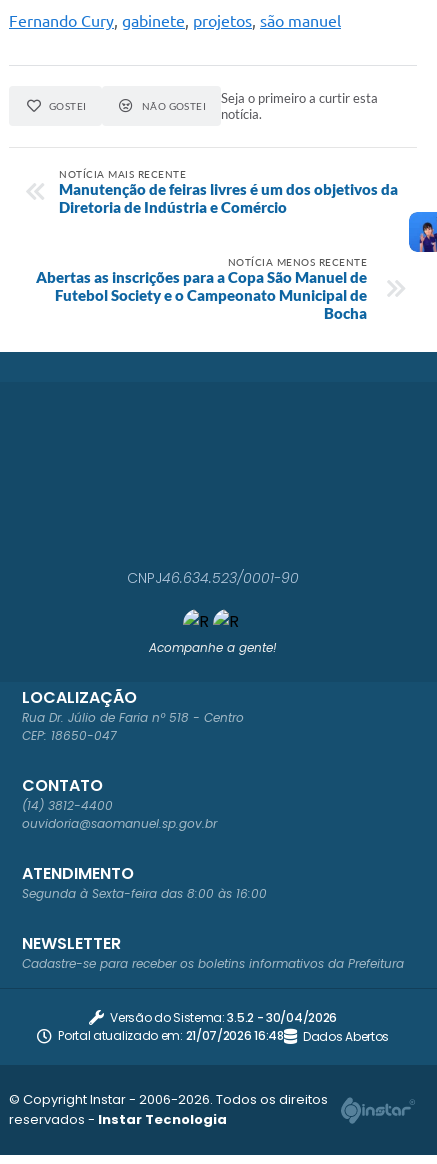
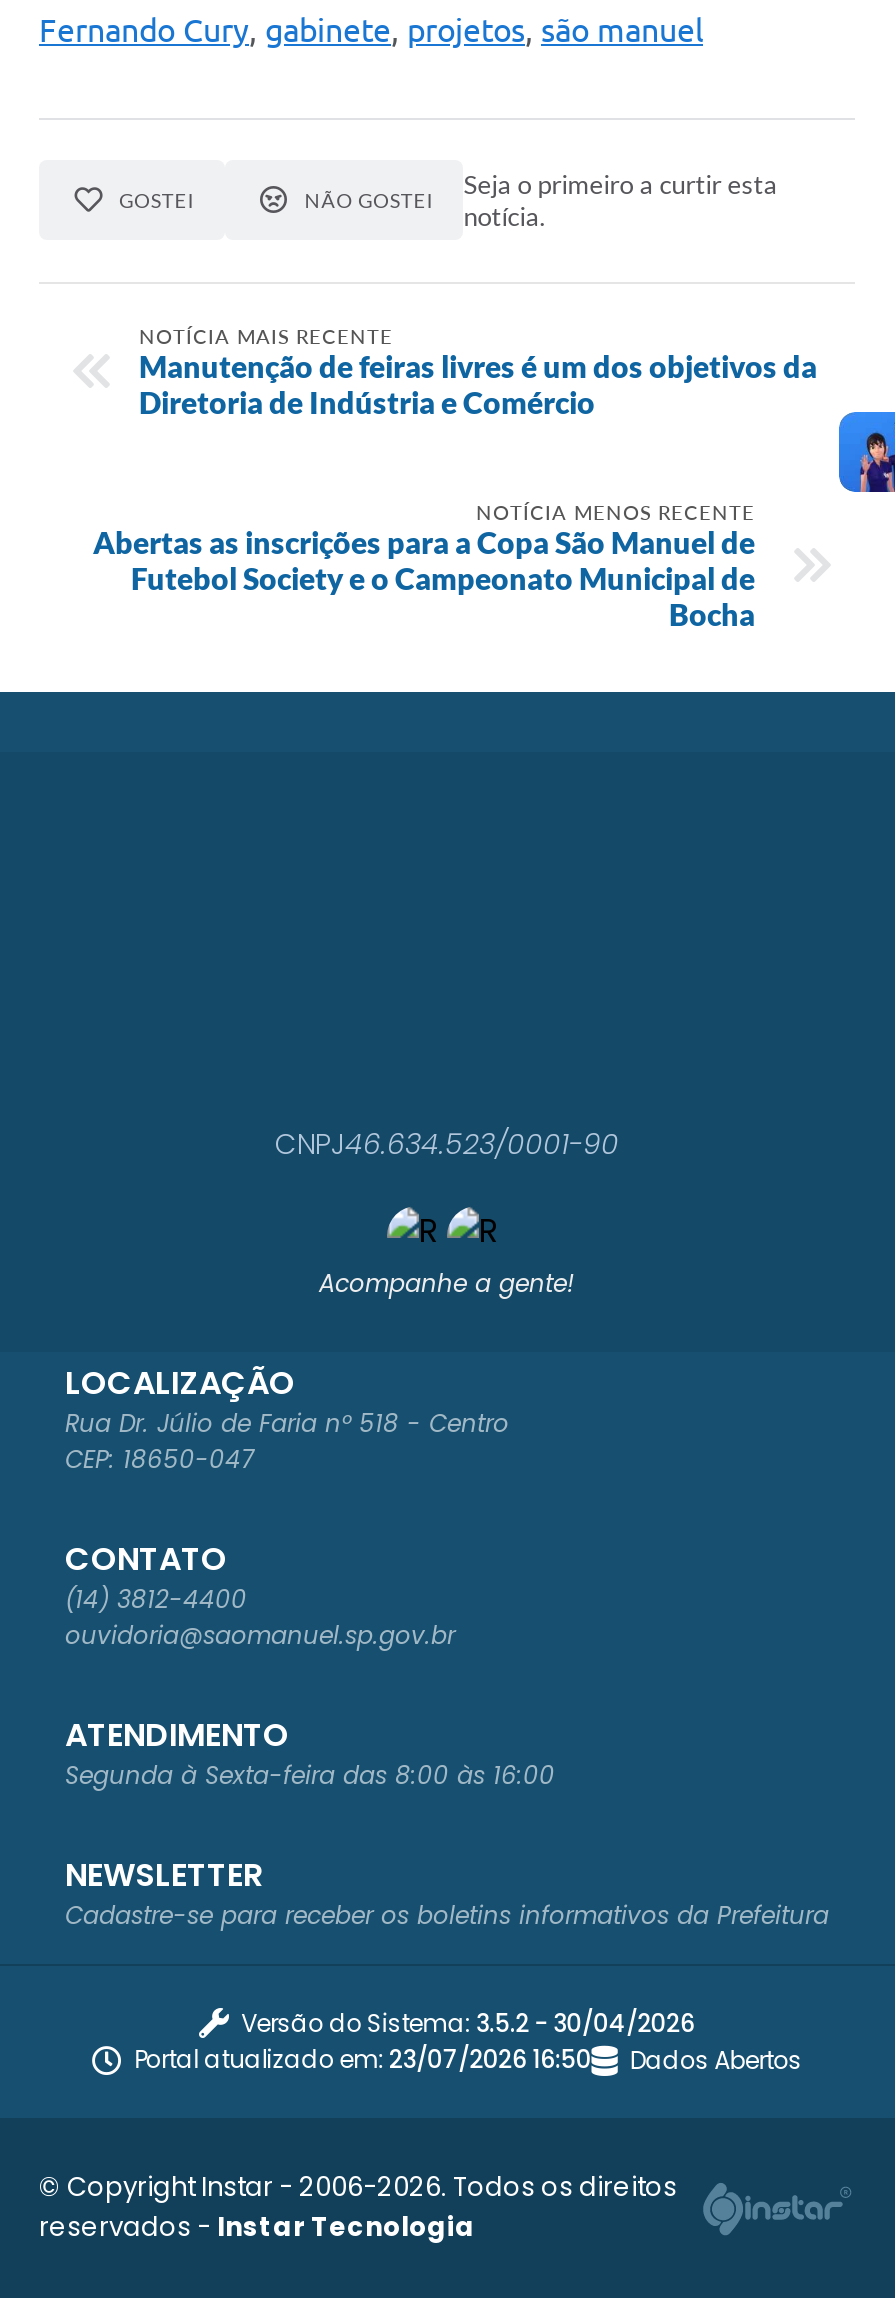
[58,1027,284,1044] Portal atualizado em: 21/07/2026 16:48 -> [134,2043,591,2077] Portal atualizado em: 23/07/2026 16:50

